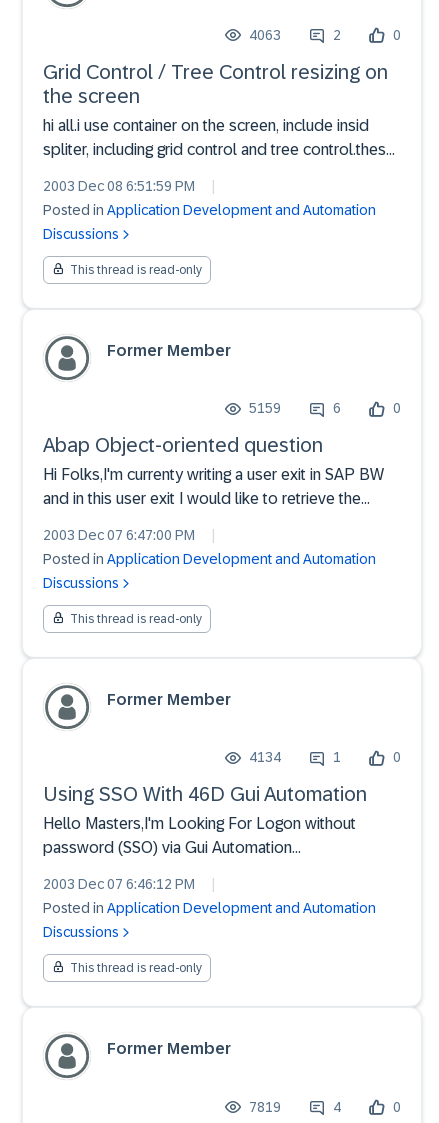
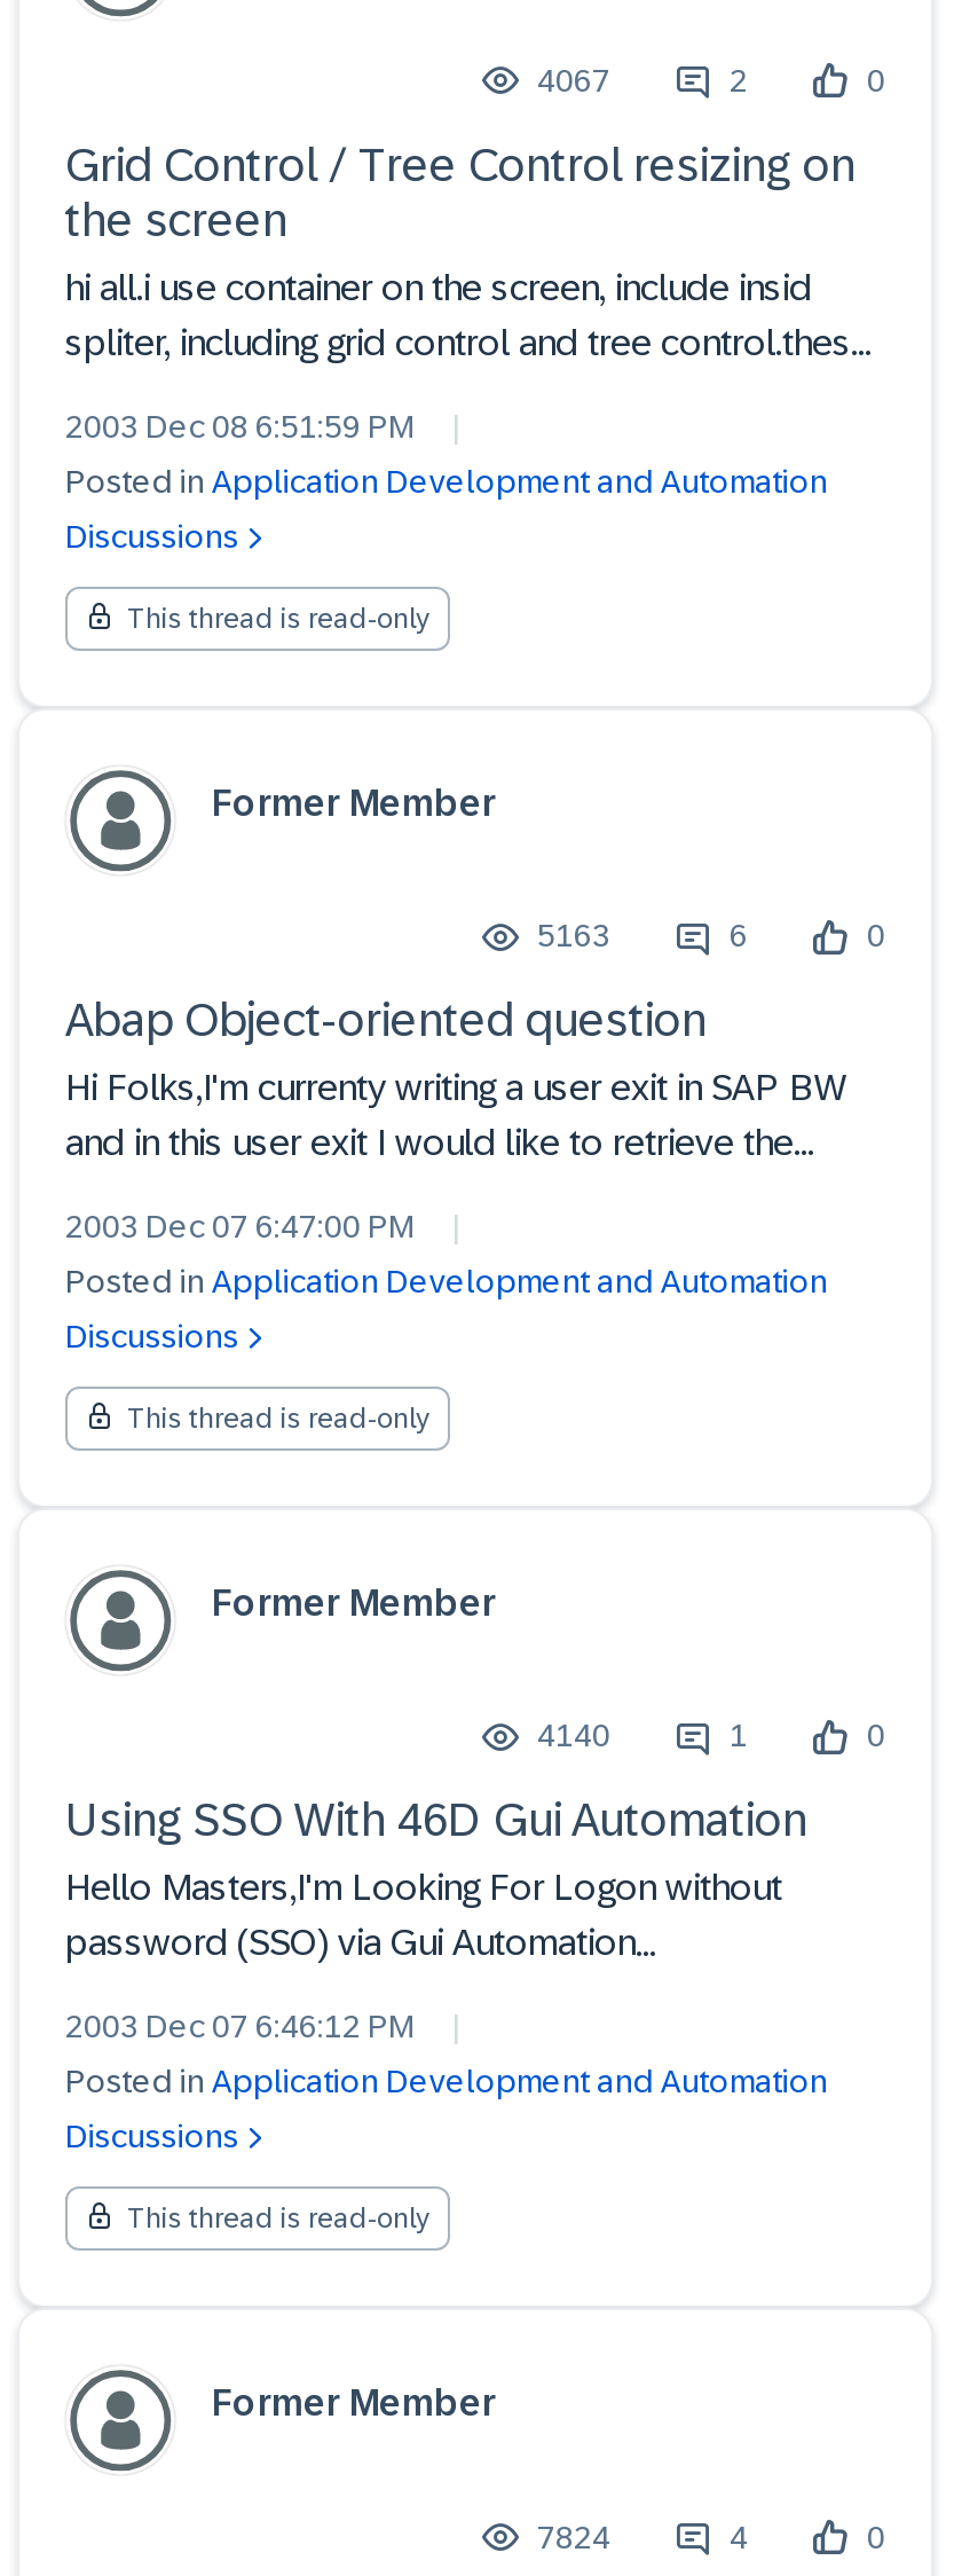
[249,27,281,43] 4063 -> [537,61,610,98] 4067
[249,400,281,416] 5159 -> [537,917,610,954] 5163
[249,749,281,765] 4134 -> [537,1717,610,1754] 4140
[249,1099,281,1115] 7819 -> [537,2518,610,2555] 7824

